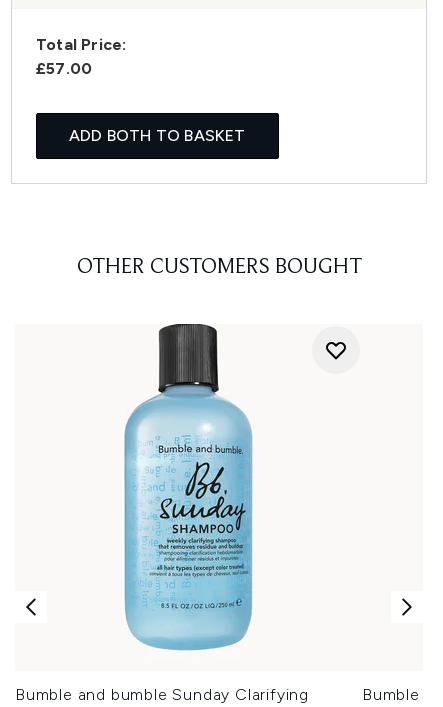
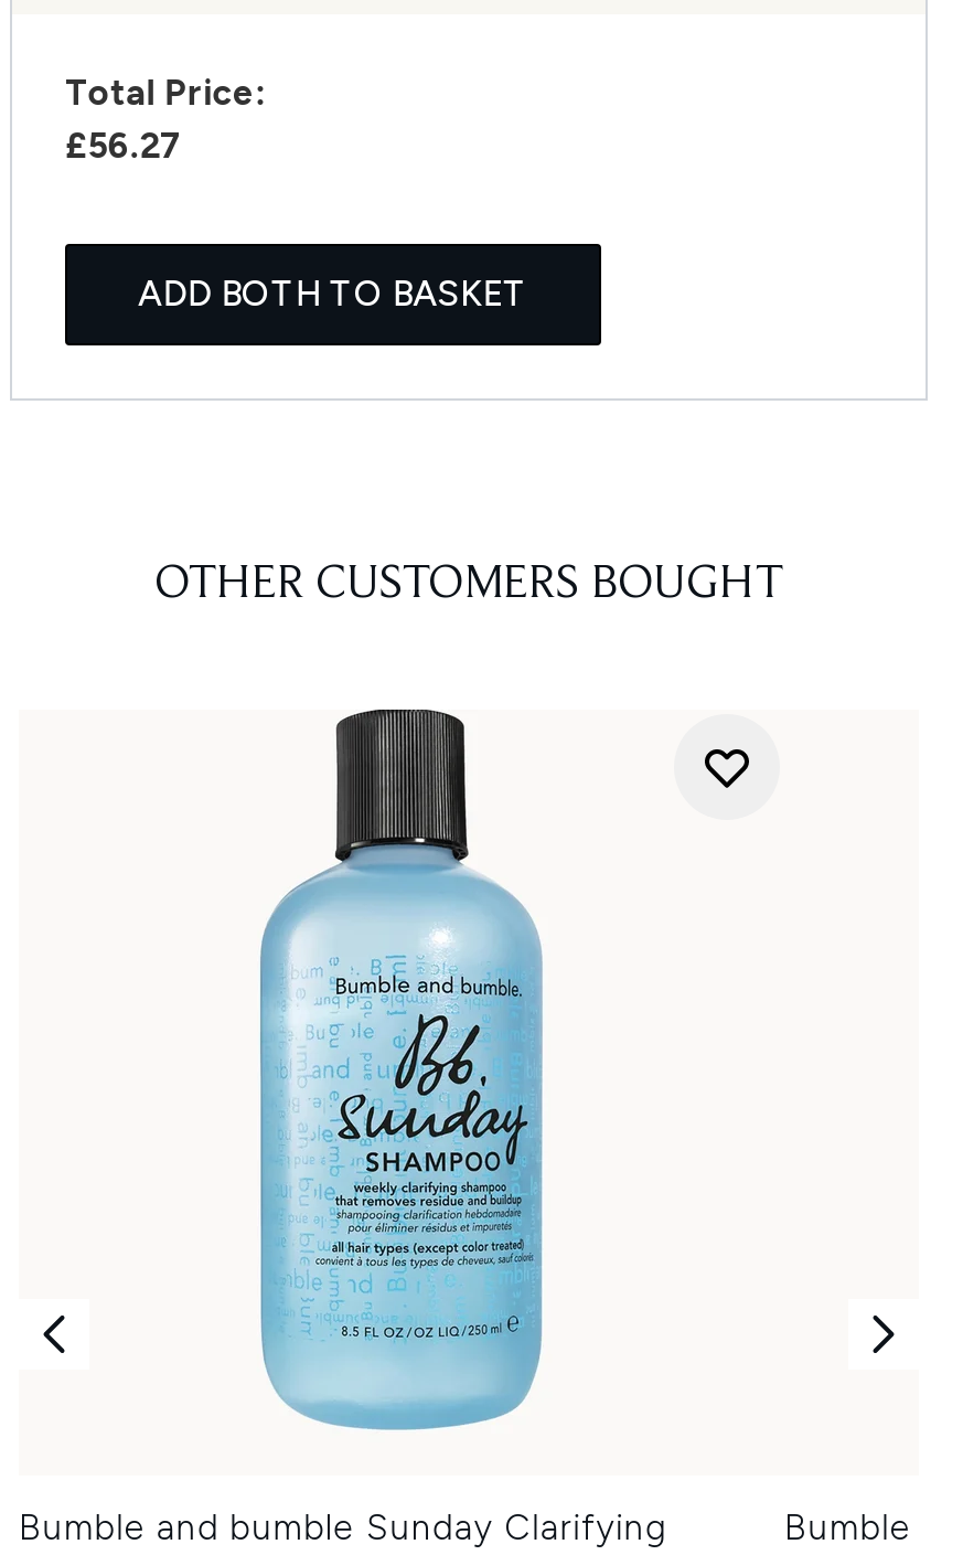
[36,59,92,78] £57.00 -> [65,125,182,167] £56.27

